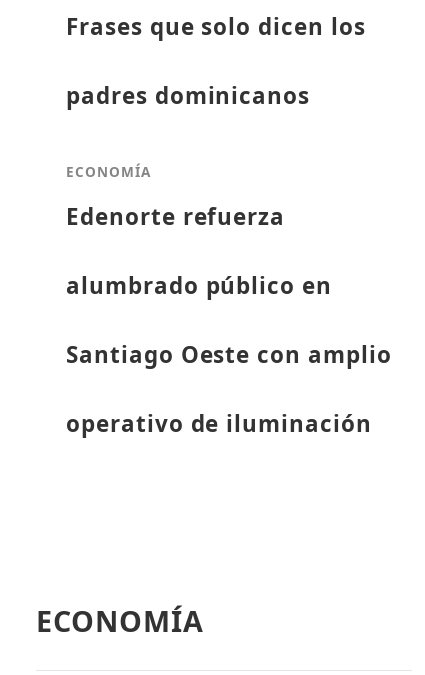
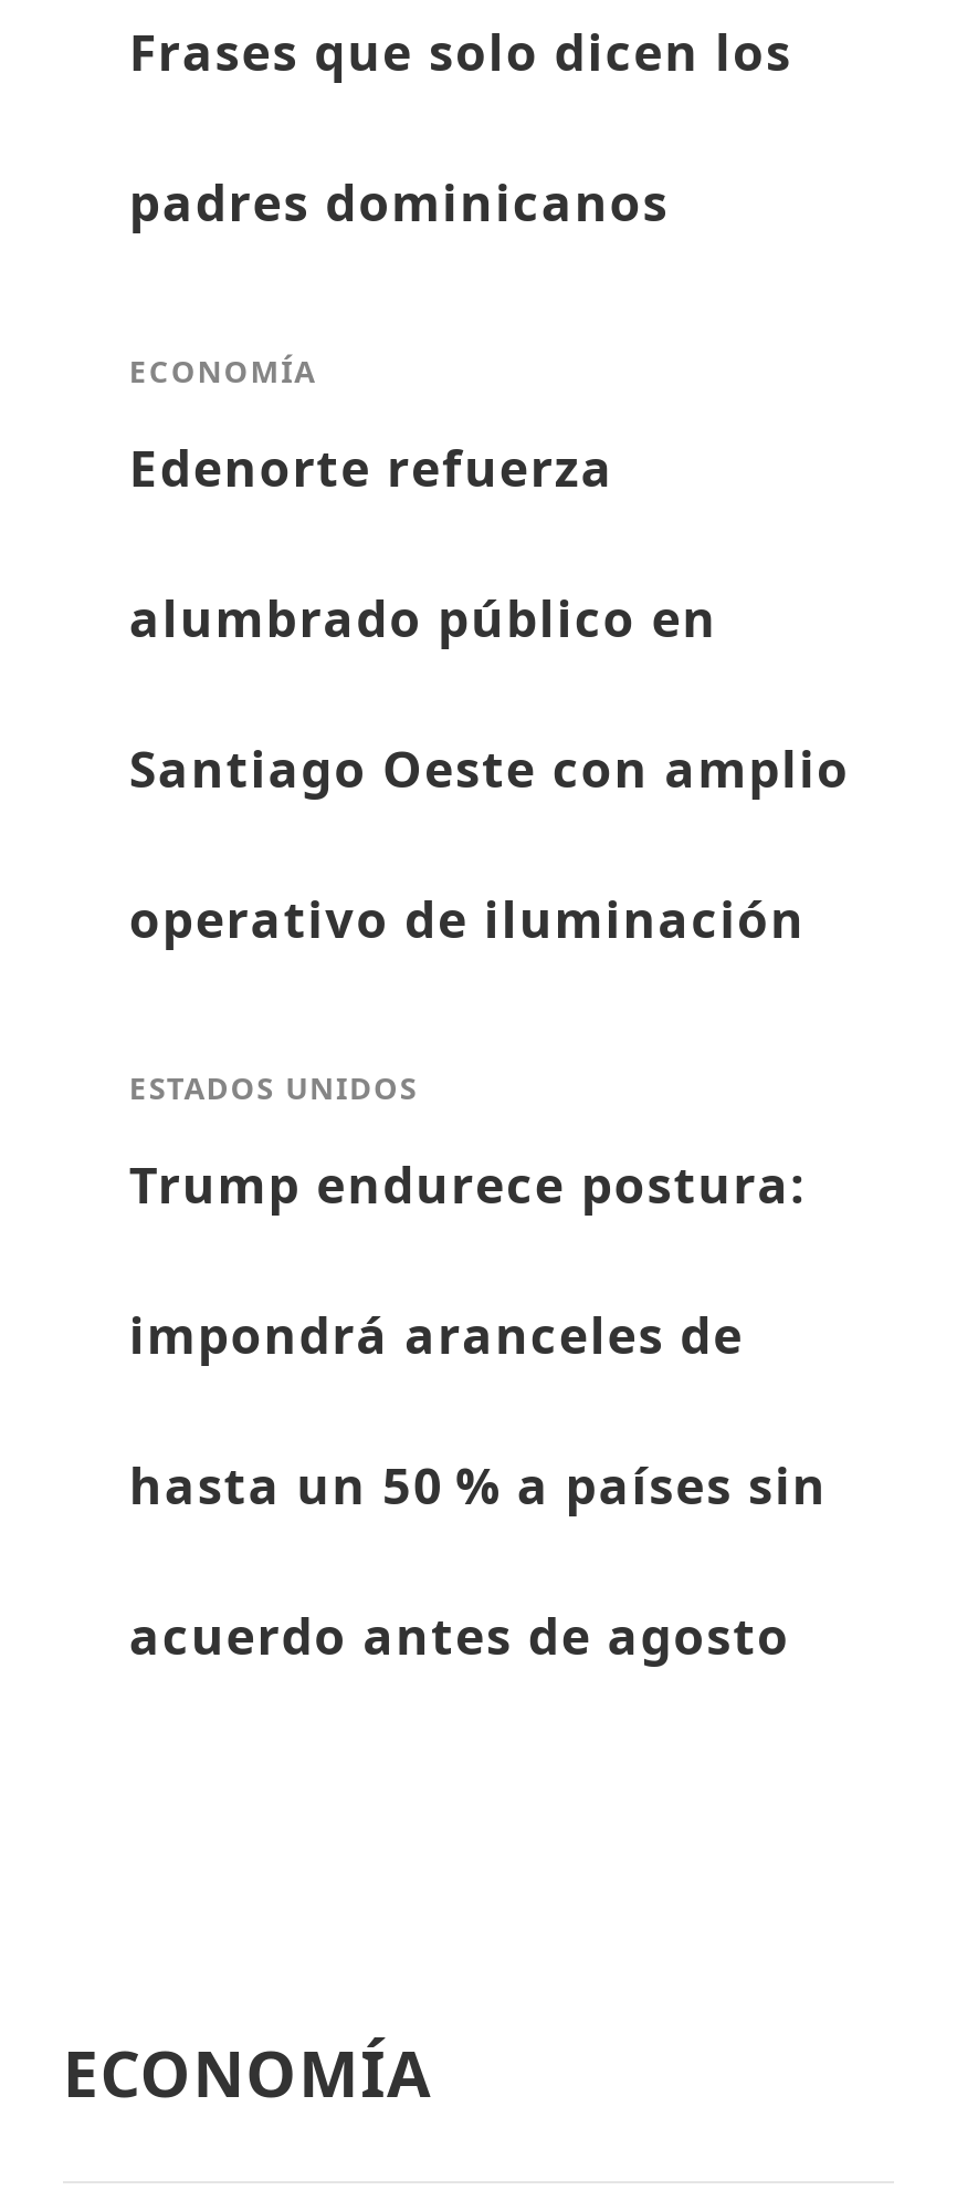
none -> [129,1066,827,1670] ESTADOS UNIDOS | Trump endurece postura: | impondrá aranceles de | hasta un 50 % a países sin | acuerdo antes de agosto

